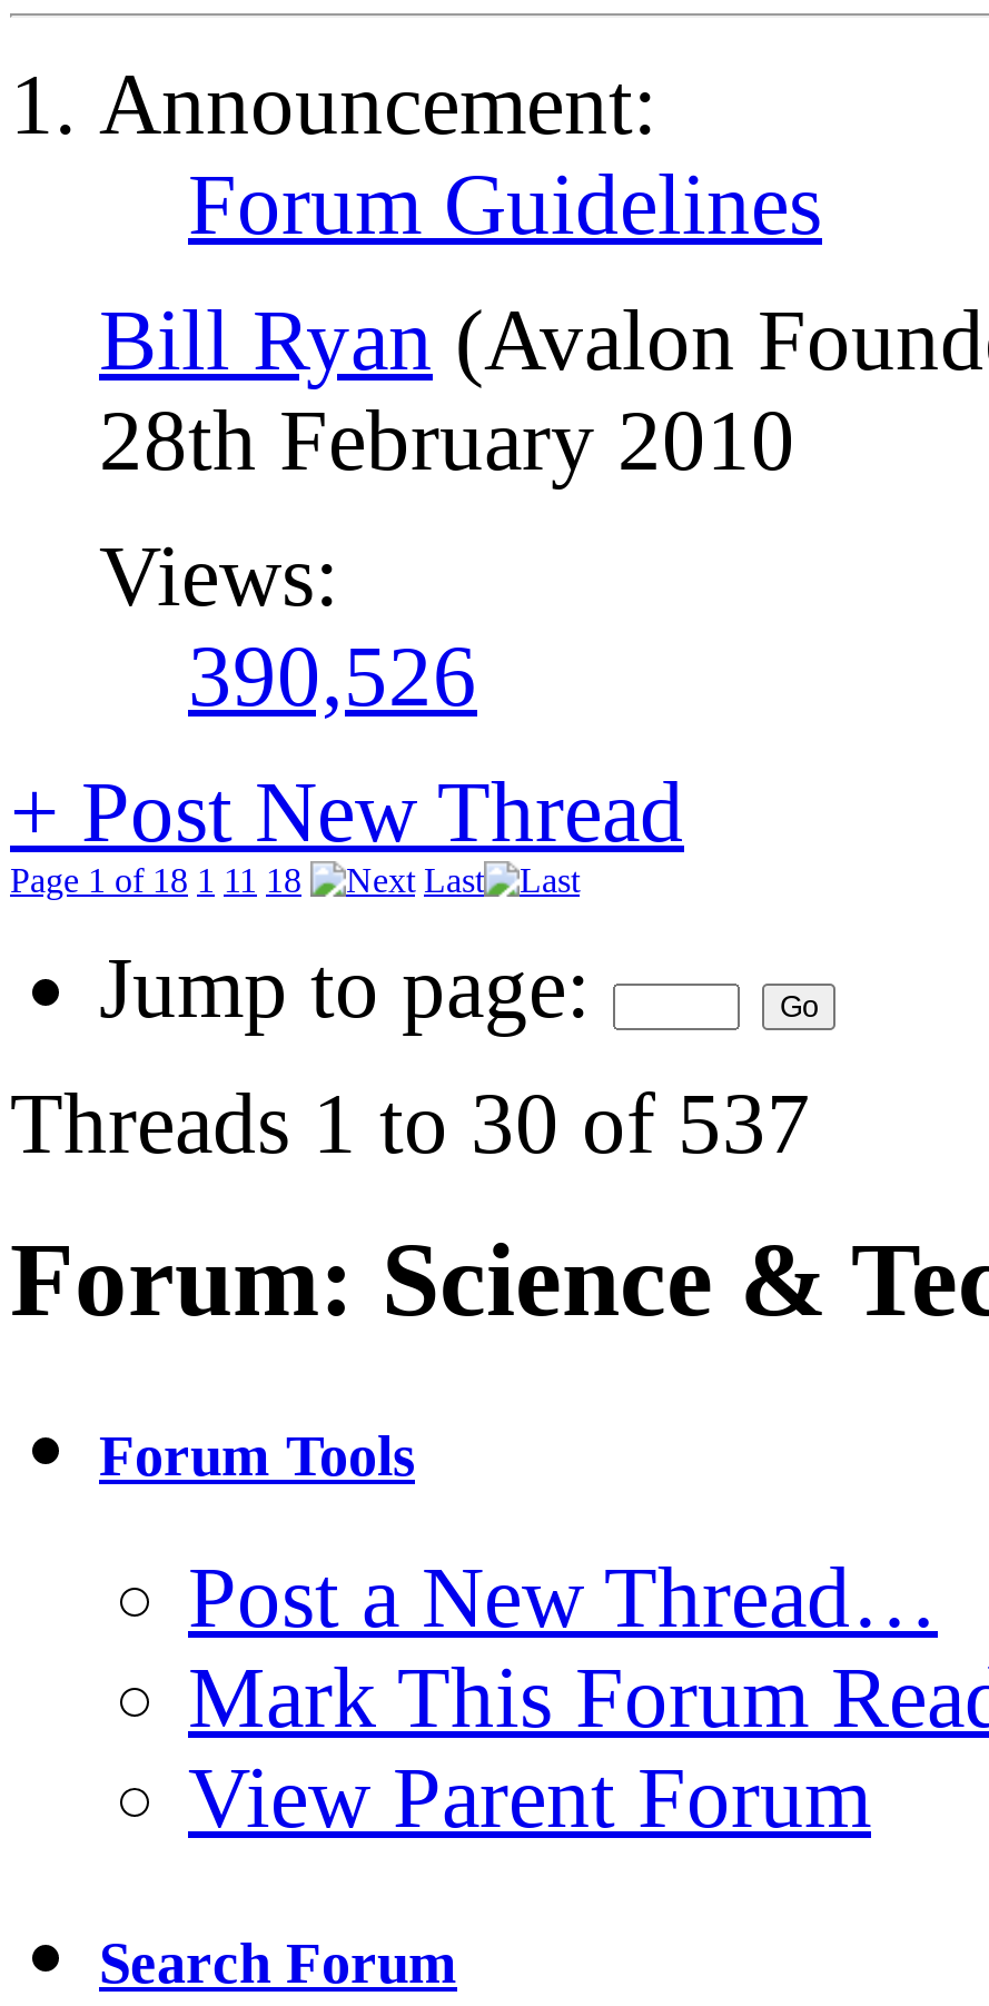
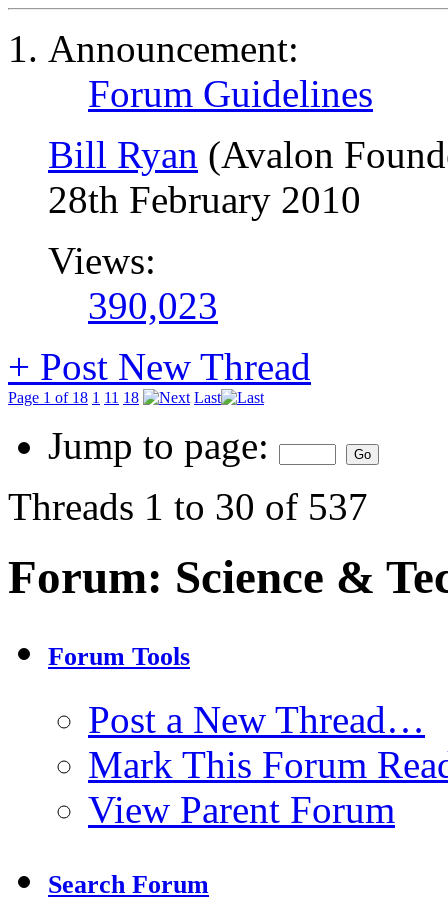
[188,628,477,723] 390,526 -> [88,284,218,327] 390,023

